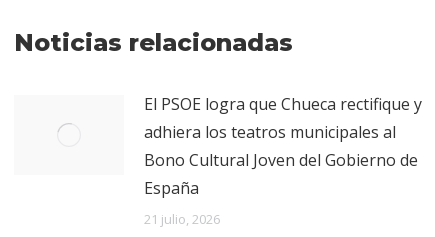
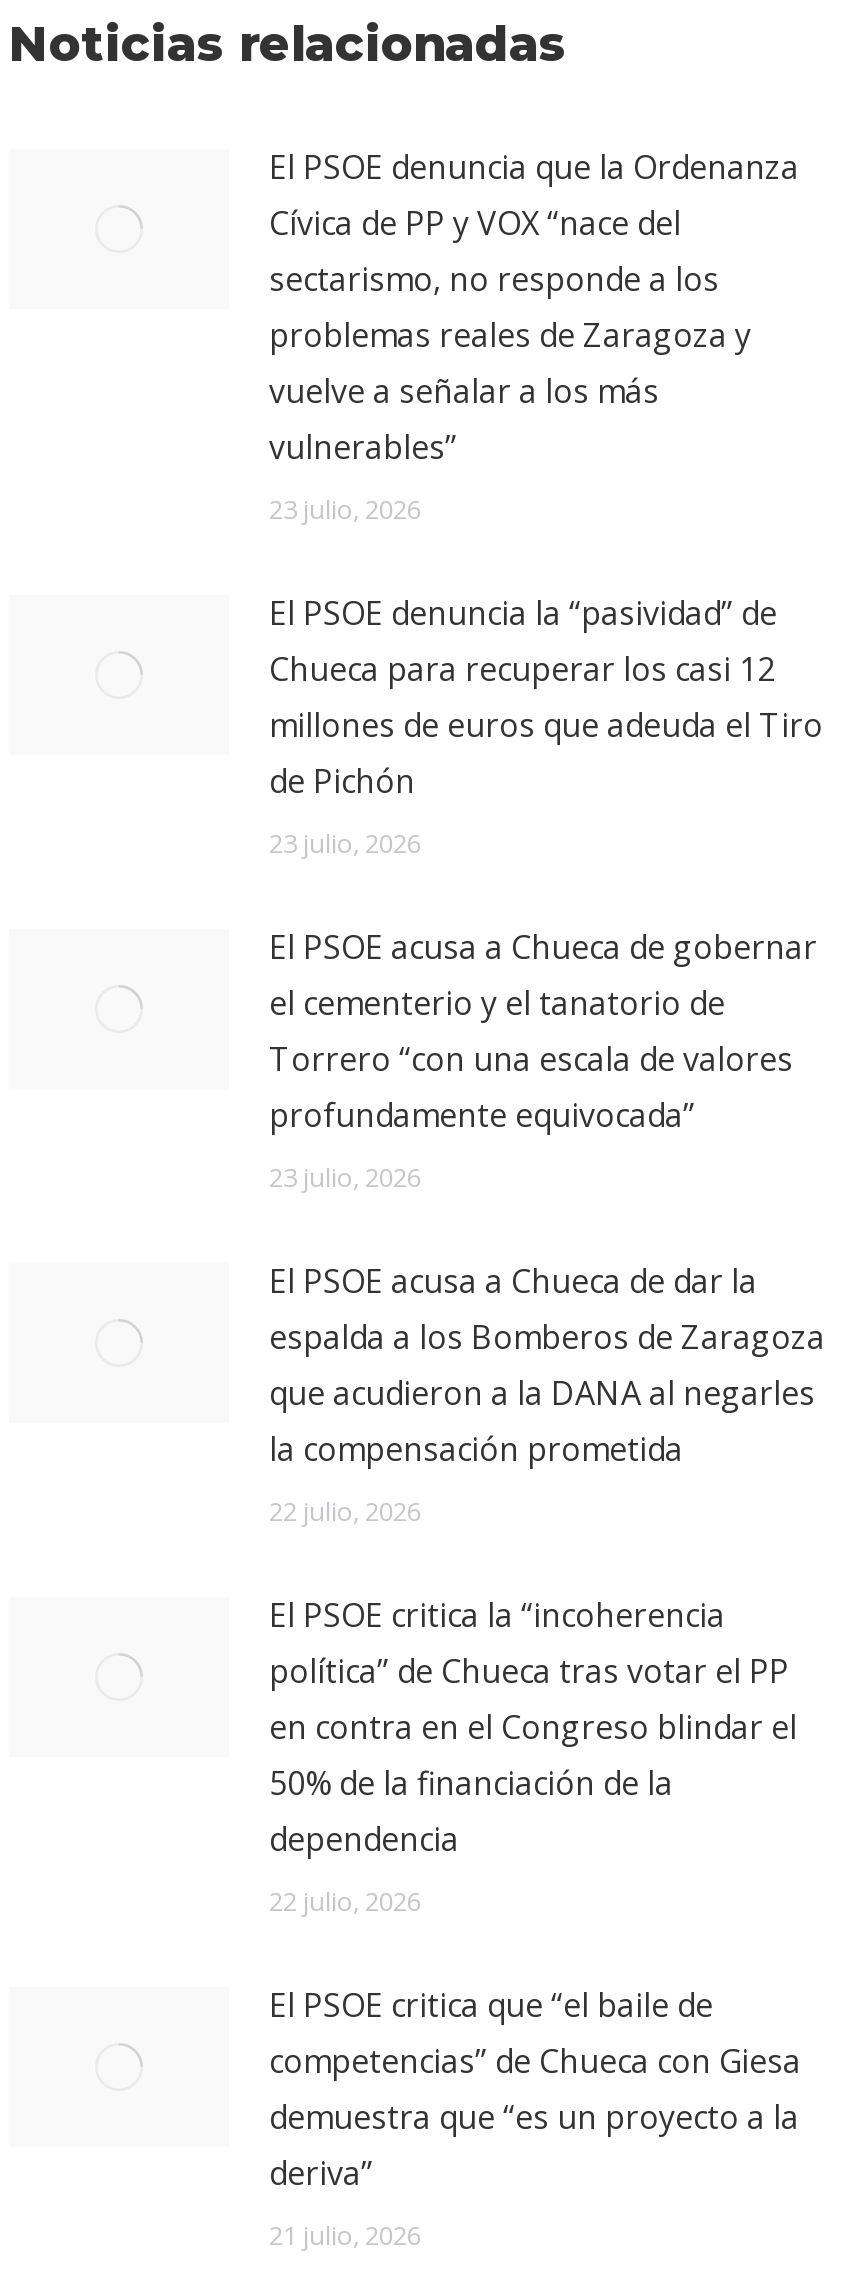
[144,92,422,198] El PSOE logra que Chueca rectifique y | adhiera los teatros municipales al | Bono Cultural Joven del Gobierno de | España -> [269,144,825,2194] El PSOE denuncia que la Ordenanza | Cívica de PP y VOX “nace del | sectarismo, no responde a los | problemas reales de Zaragoza y | vuelve a señalar a los más | vulnerables” | 23 julio, 2026 | El PSOE denuncia la “pasividad” de | Chueca para recuperar los casi 12 | millones de euros que adeuda el Tiro | de Pichón | 23 julio, 2026 | El PSOE acusa a Chueca de gobernar | el cementerio y el tanatorio de | Torrero “con una escala de valores | profundamente equivocada” | 23 julio, 2026 | El PSOE acusa a Chueca de dar la | espalda a los Bomberos de Zaragoza | que acudieron a la DANA al negarles | la compensación prometida | 22 julio, 2026 | El PSOE critica la “incoherencia | política” de Chueca tras votar el PP | en contra en el Congreso blindar el | 50% de la financiación de la | dependencia | 22 julio, 2026 | El PSOE critica que “el baile de | competencias” de Chueca con Giesa | demuestra que “es un proyecto a la | deriva”

